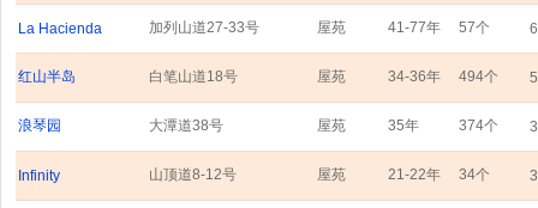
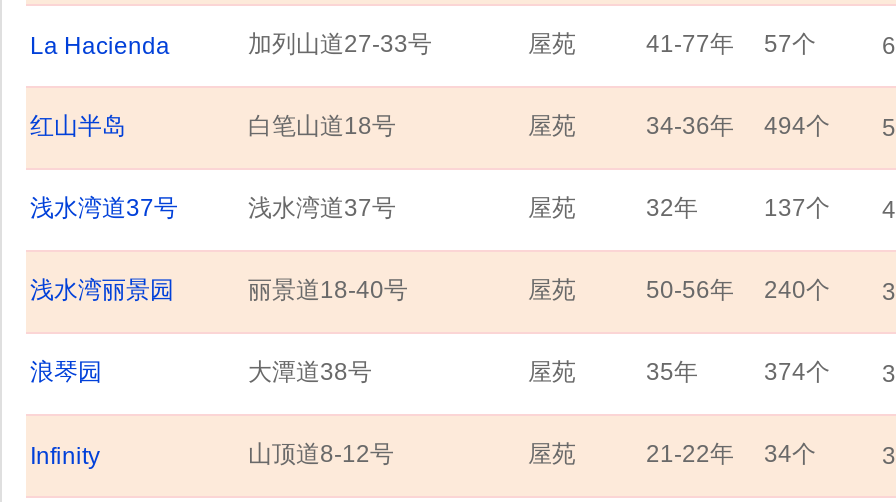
none -> [30,194,896,306] 浅水湾道37号 | 浅水湾道37号 | 屋苑 | 32年 | 137个 | 4 | 浅水湾丽景园 | 丽景道18-40号 | 屋苑 | 50-56年 | 240个 | 3

